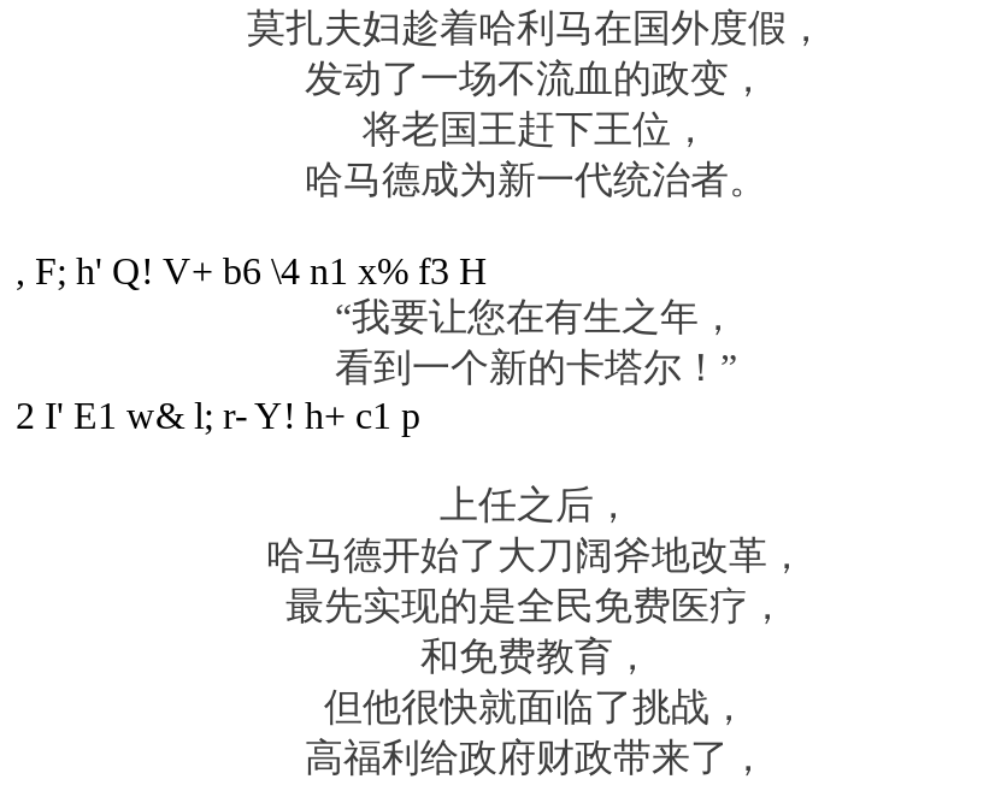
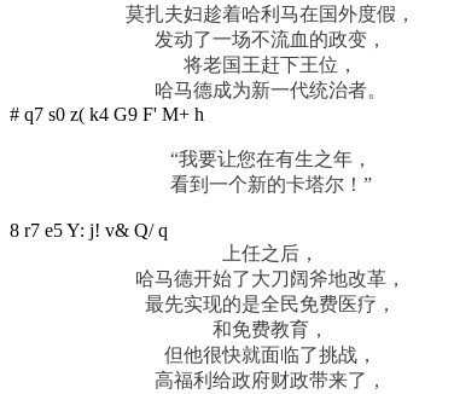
[16,250,488,291] , F; h' Q! V+ b6 \4 n1 x% f3 H -> [10,104,204,124] # q7 s0 z( k4 G9 F' M+ h
[16,394,420,435] 2 I' E1 w& l; r- Y! h+ c1 p -> [10,220,168,240] 8 r7 e5 Y: j! v& Q/ q

